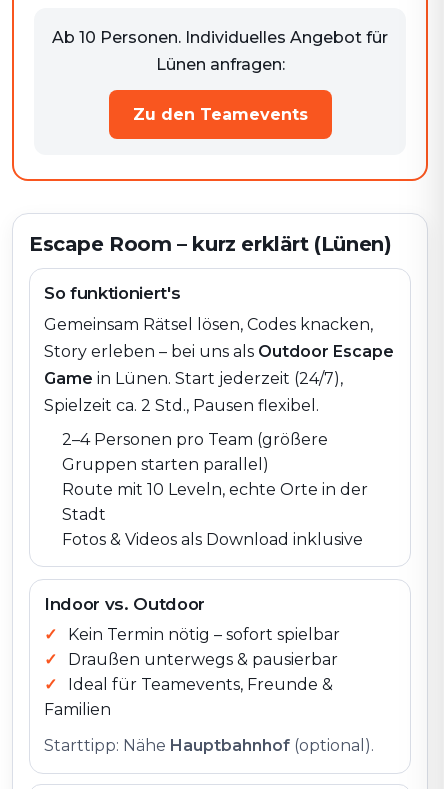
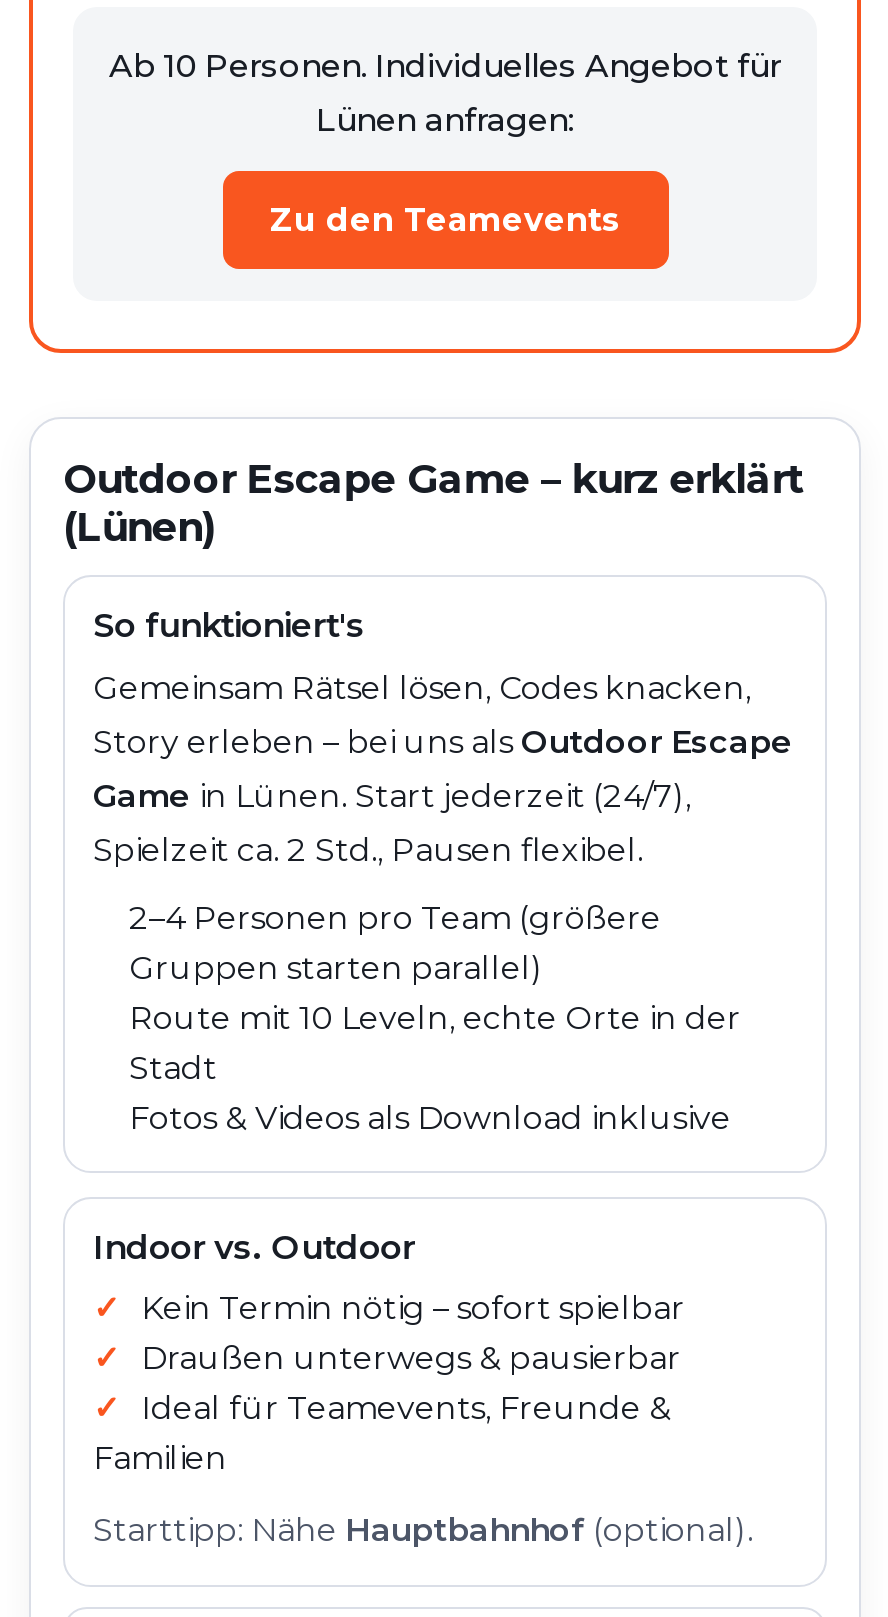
[29,232,391,256] Escape Room – kurz erklärt (Lünen) -> [63,455,804,551] Outdoor Escape Game – kurz erklärt | (Lünen)

